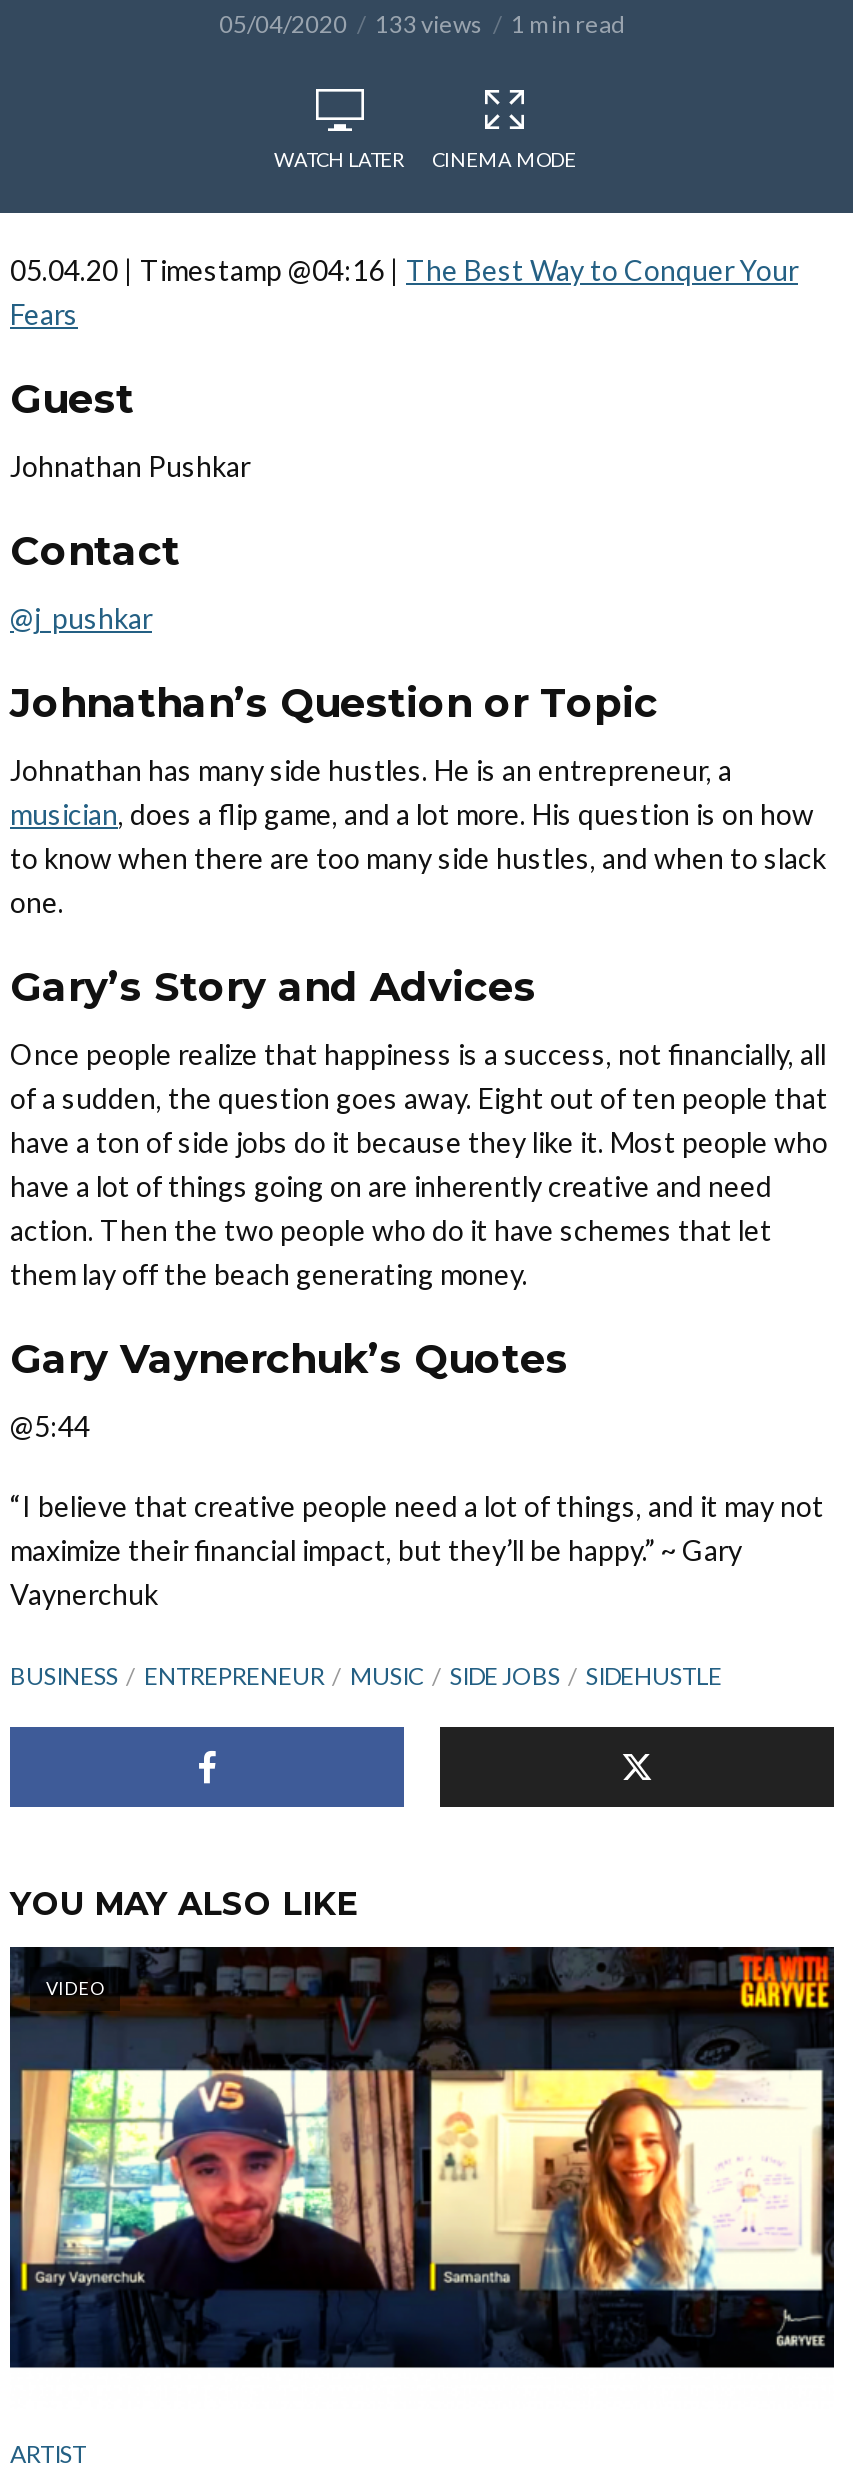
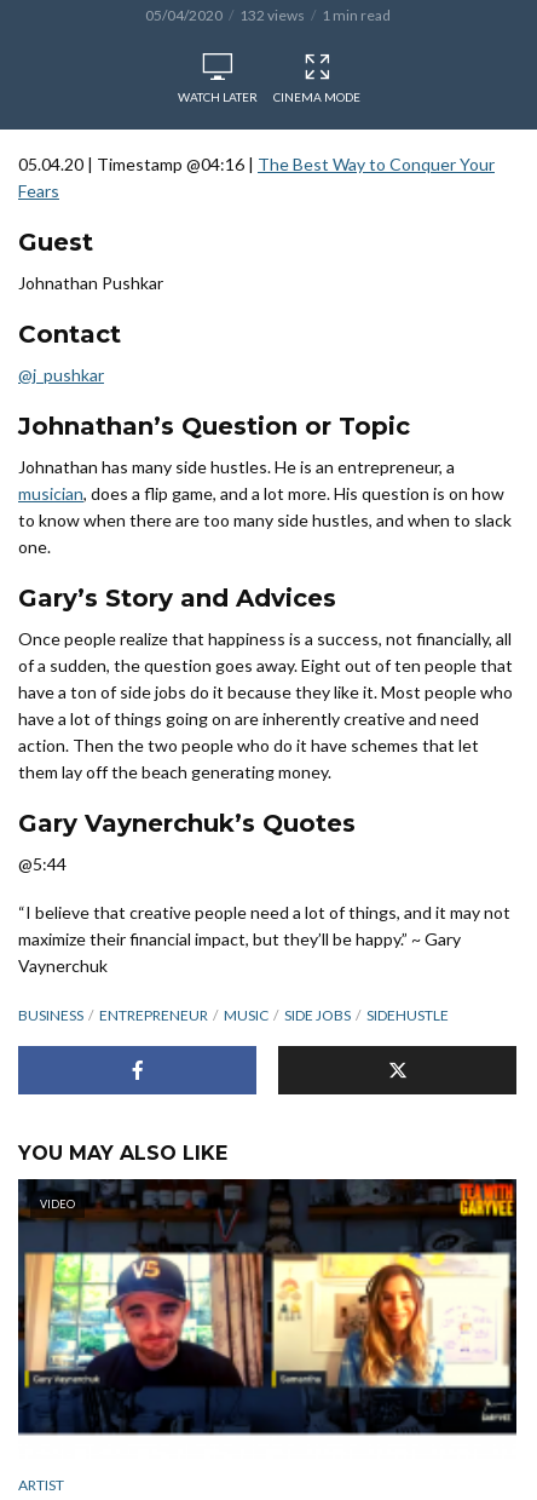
[219,9,625,39] 05/04/2020 133 views 1 min read -> [145,6,390,24] 05/04/2020 132 views 1 min read

